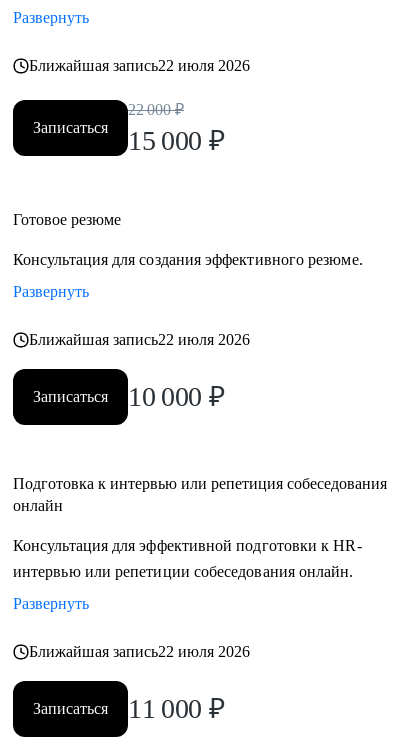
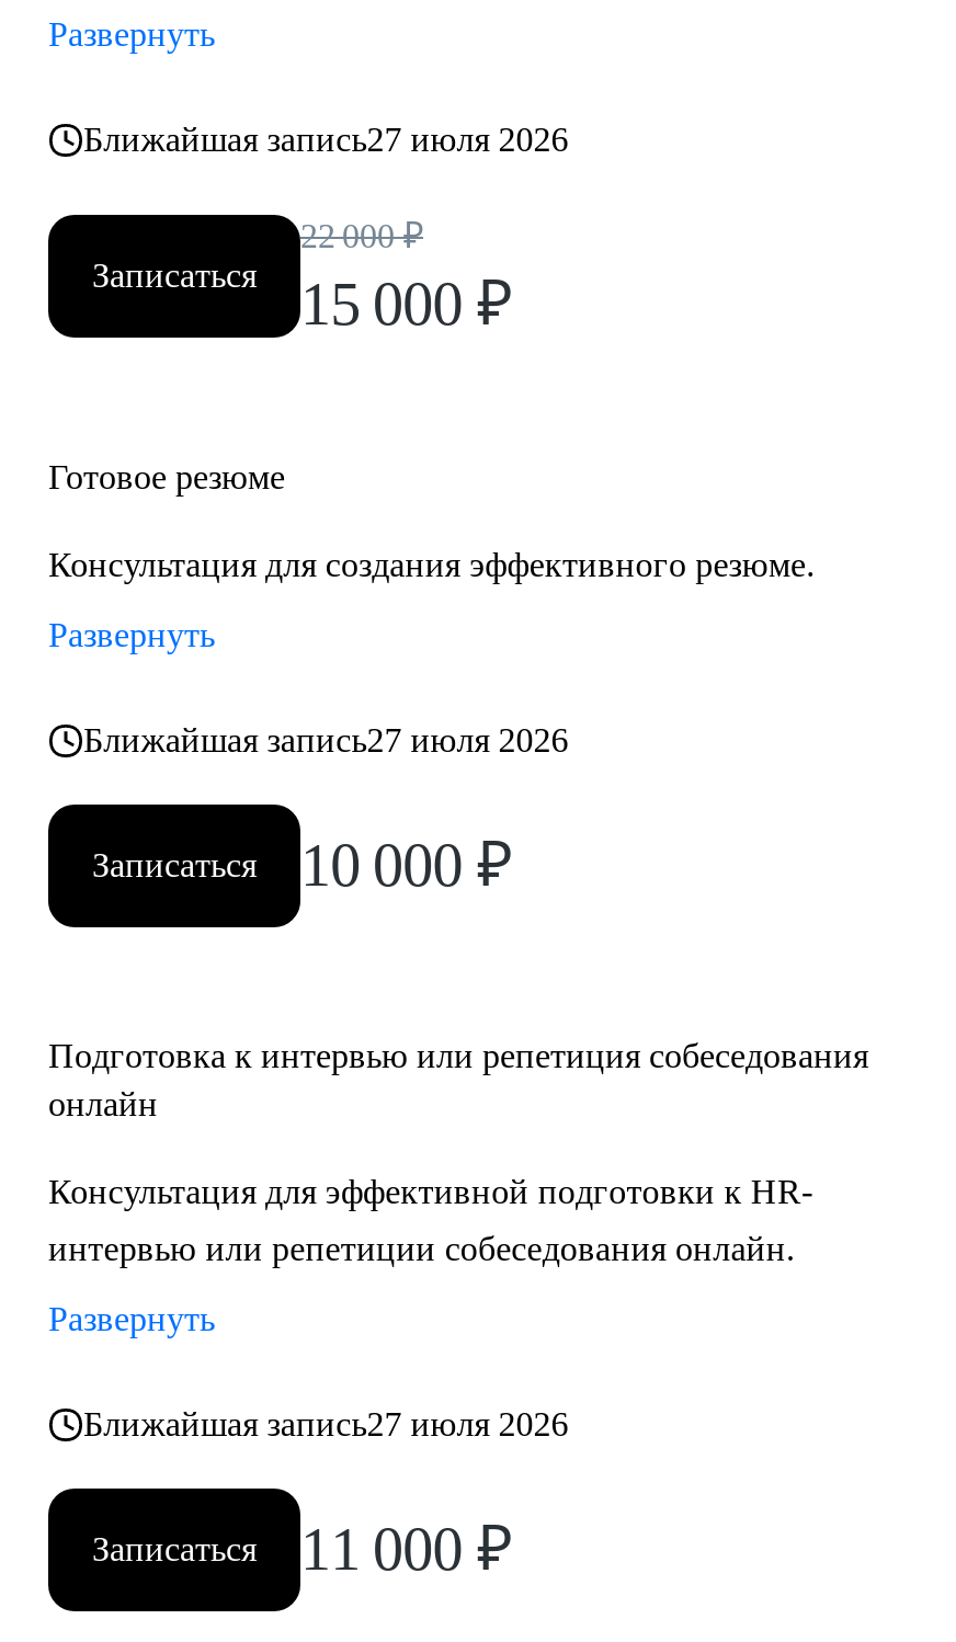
[29,57,250,74] Ближайшая запись22 июля 2026 -> [83,121,569,158] Ближайшая запись27 июля 2026
[29,331,250,348] Ближайшая запись22 июля 2026 -> [83,721,569,759] Ближайшая запись27 июля 2026
[29,643,250,660] Ближайшая запись22 июля 2026 -> [83,1405,569,1443] Ближайшая запись27 июля 2026

